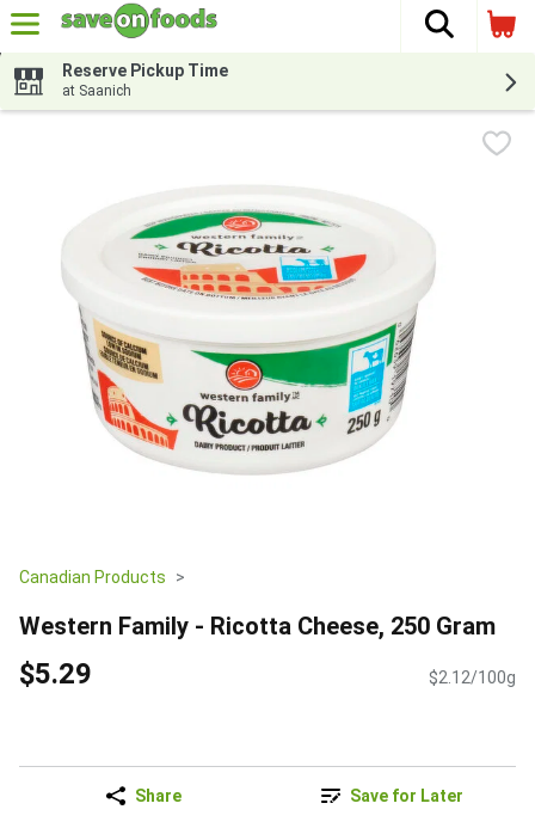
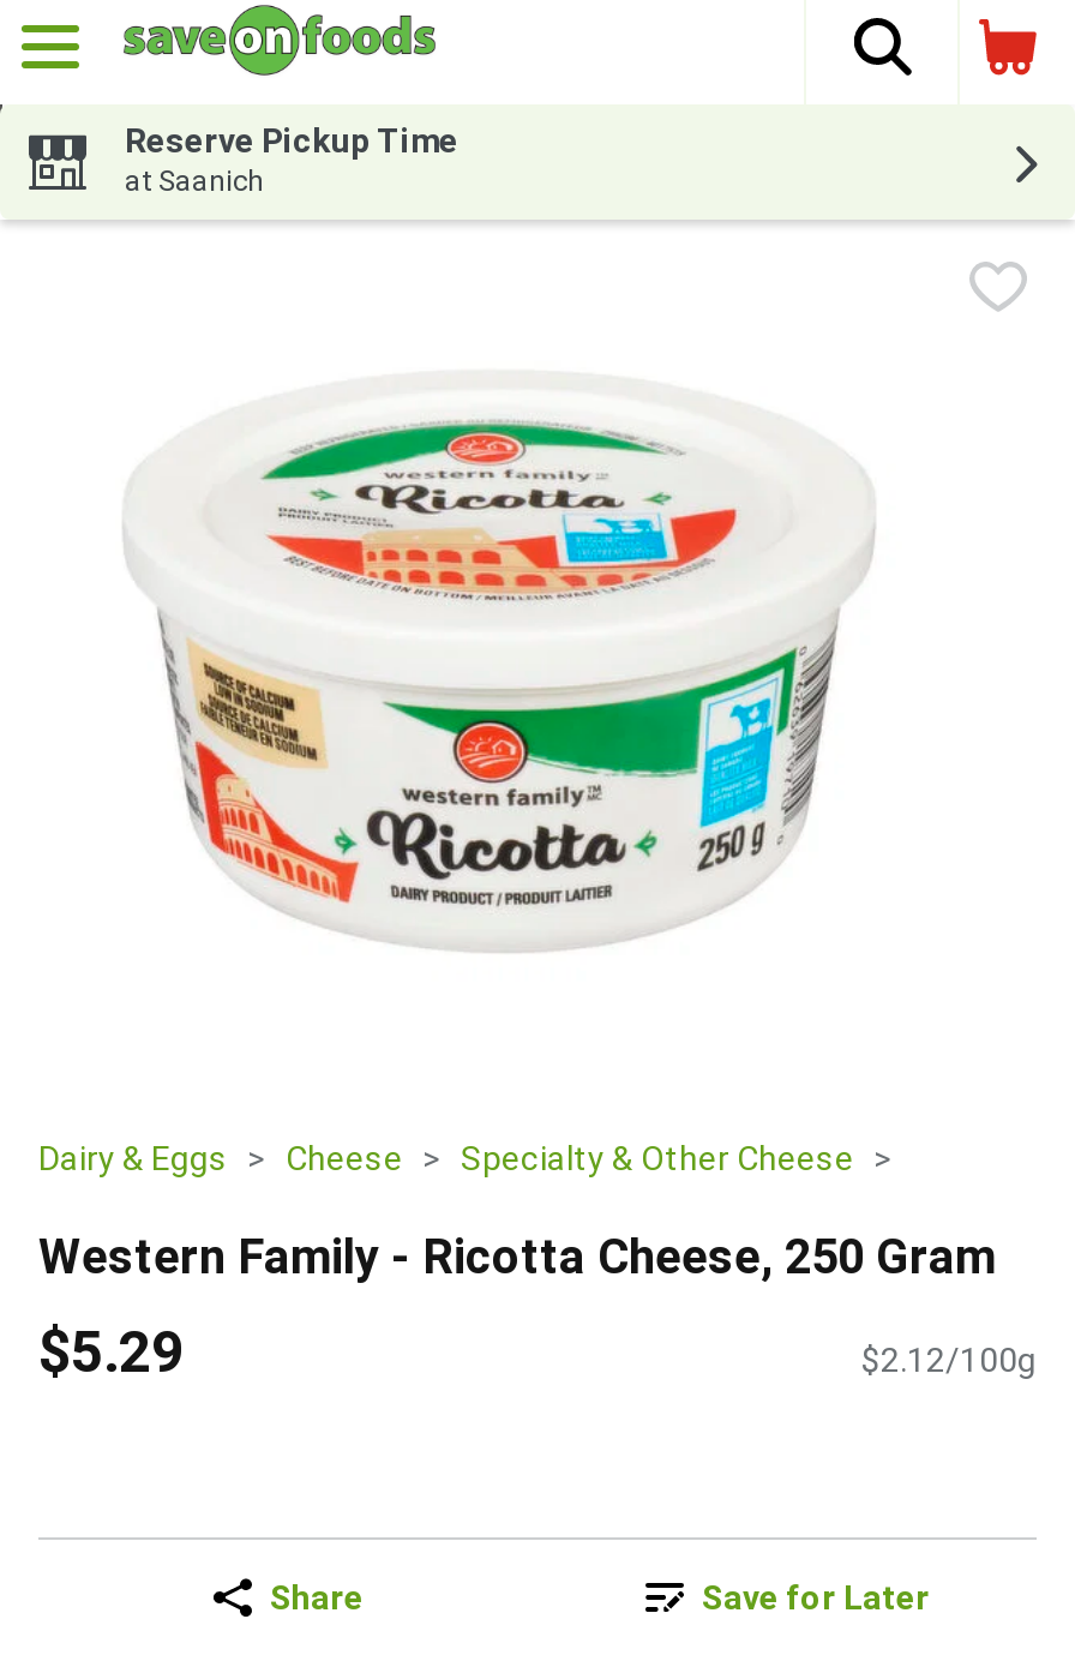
[19,568,166,587] Canadian Products -> [38,1139,854,1177] Dairy & Eggs | Cheese | Specialty & Other Cheese

